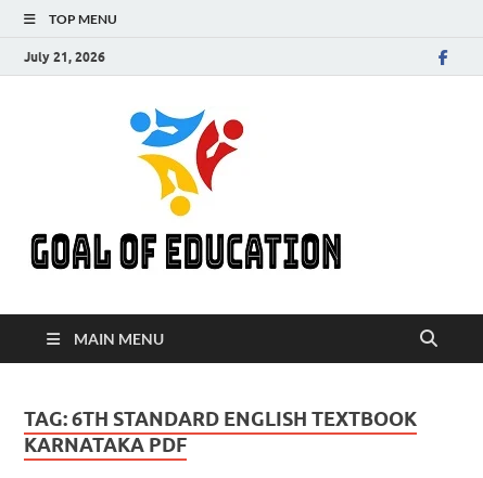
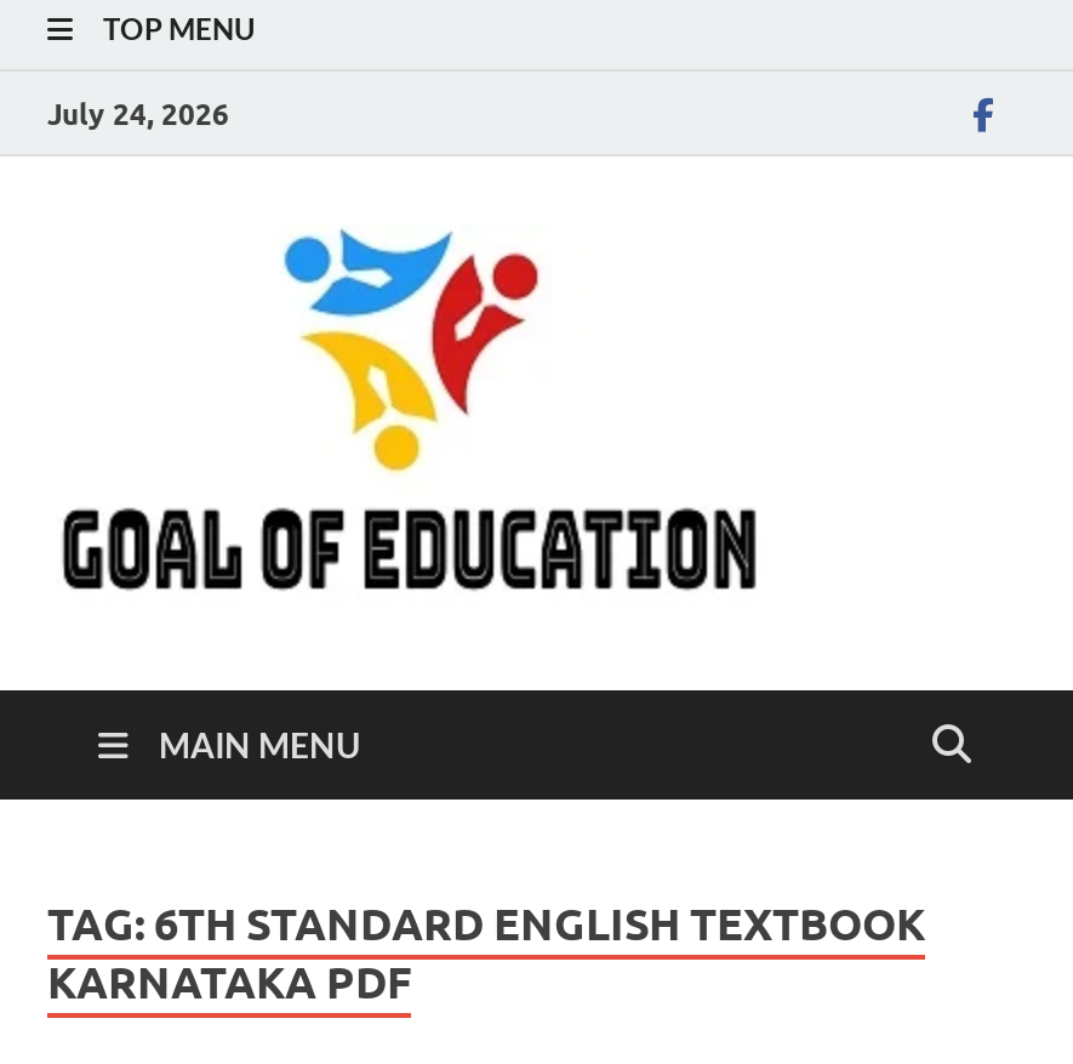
[24,48,105,64] July 21, 2026 -> [47,95,229,131] July 24, 2026

